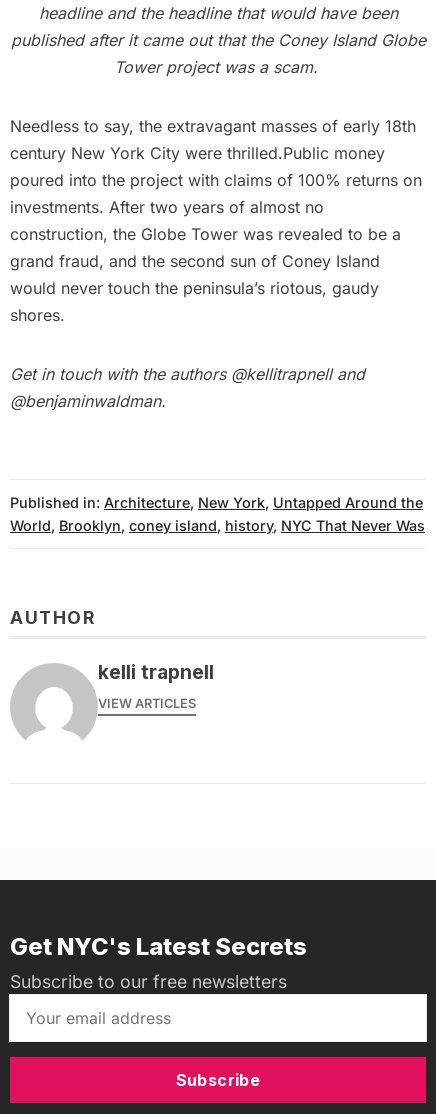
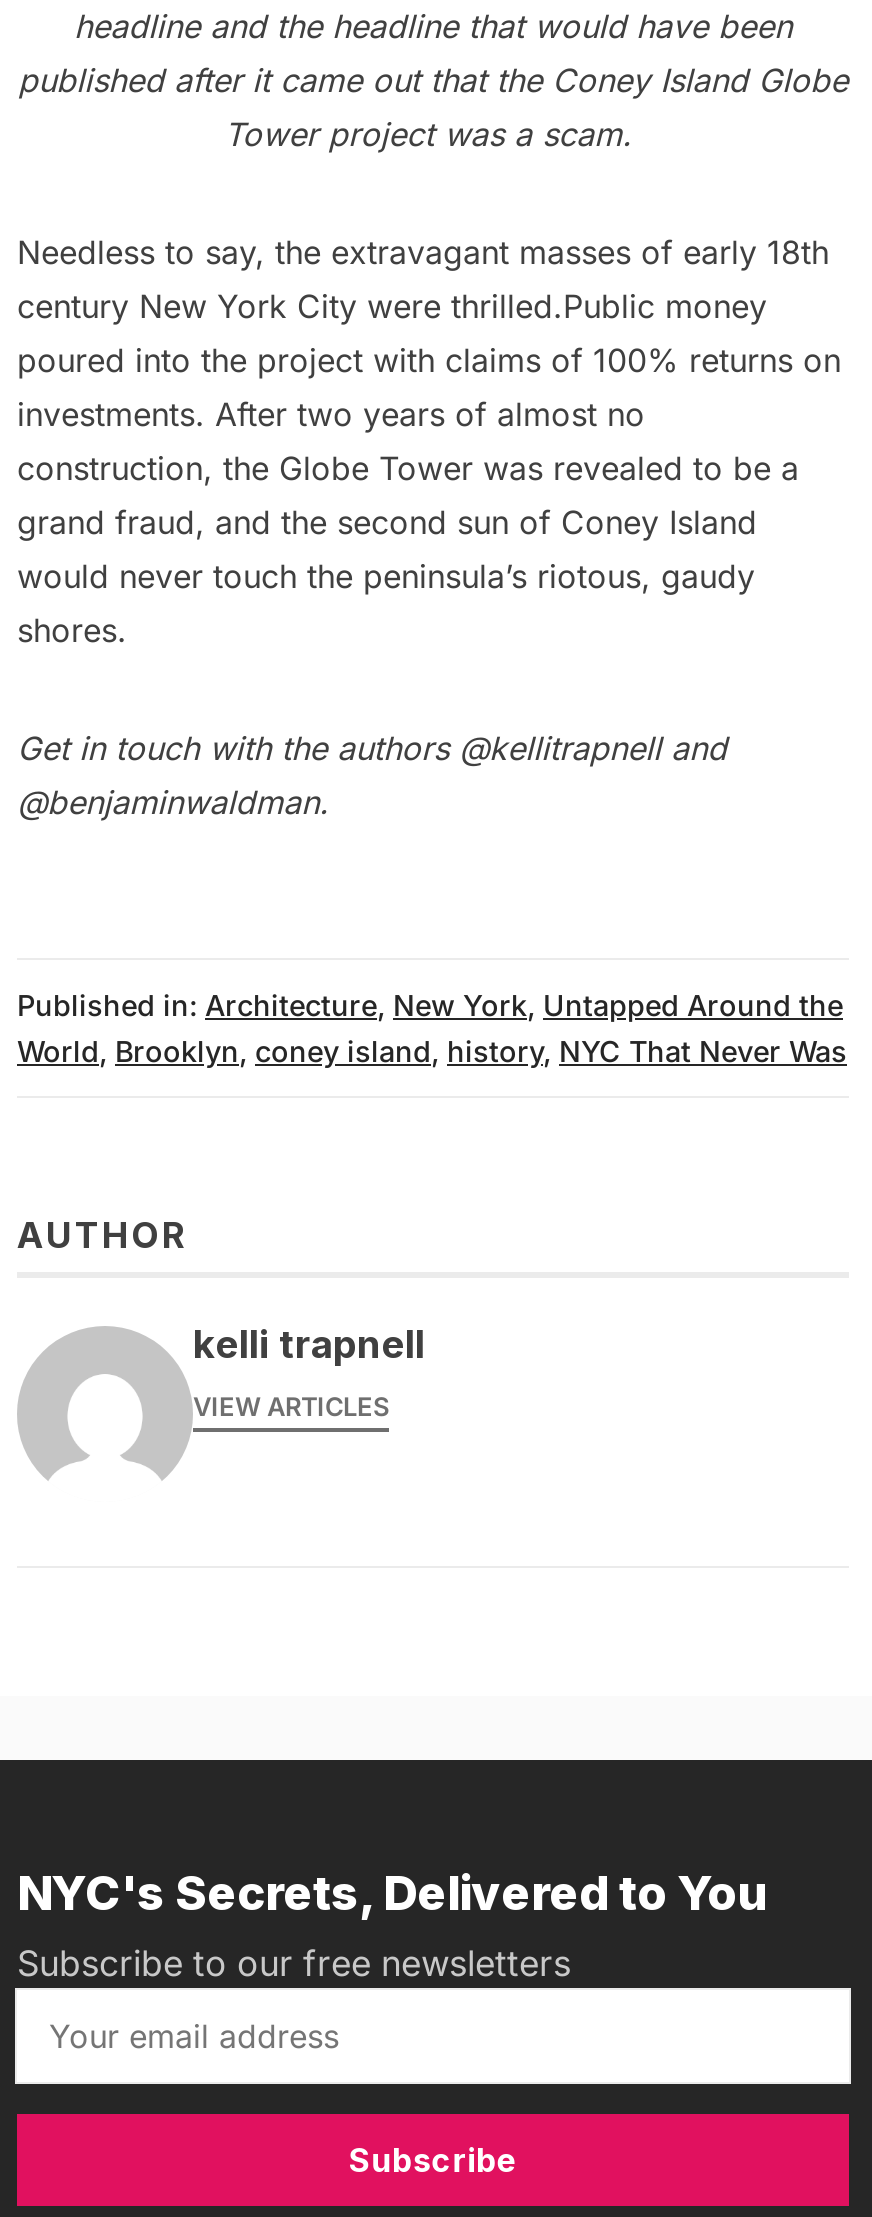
[10,931,307,960] Get NYC's Latest Secrets -> [17,1863,765,1921] NYC's Secrets, Delivered to You

